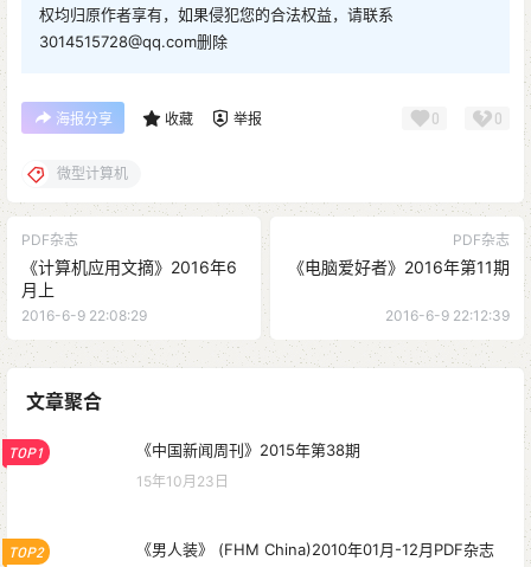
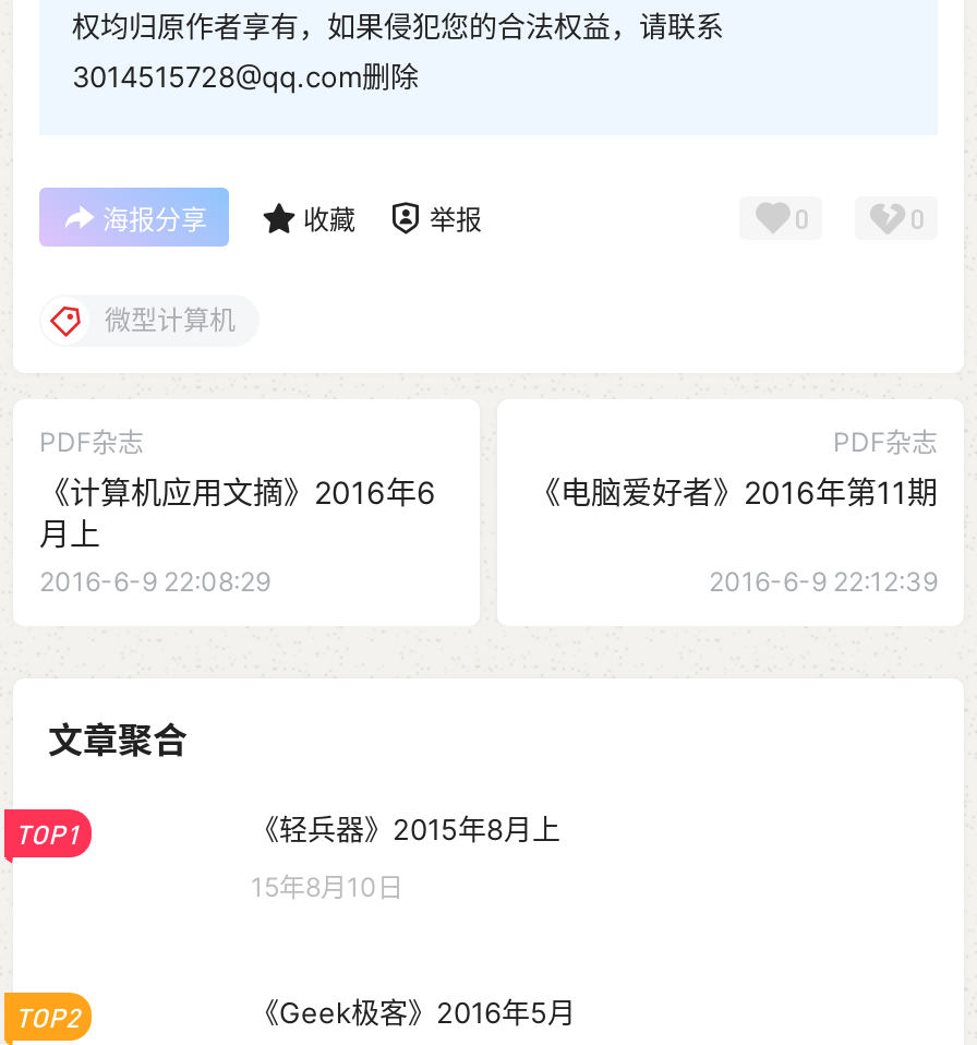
[136,440,360,459] 《中国新闻周刊》2015年第38期 -> [251,812,560,846] 《轻兵器》2015年8月上
[136,472,229,490] 15年10月23日 -> [251,870,403,903] 15年8月10日
[136,540,494,559] 《男人装》 (FHM China)2010年01月-12月PDF杂志 -> [251,995,576,1030] 《Geek极客》2016年5月

